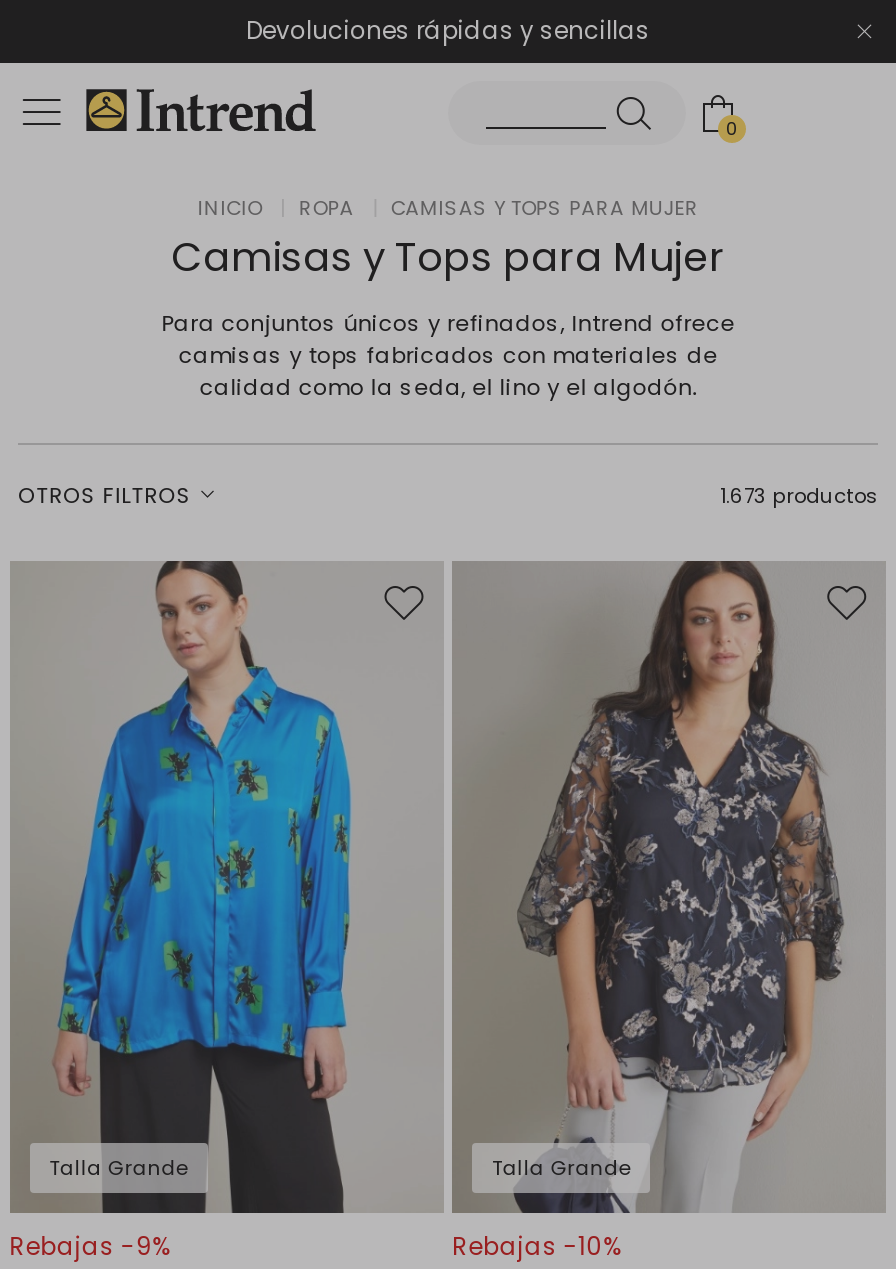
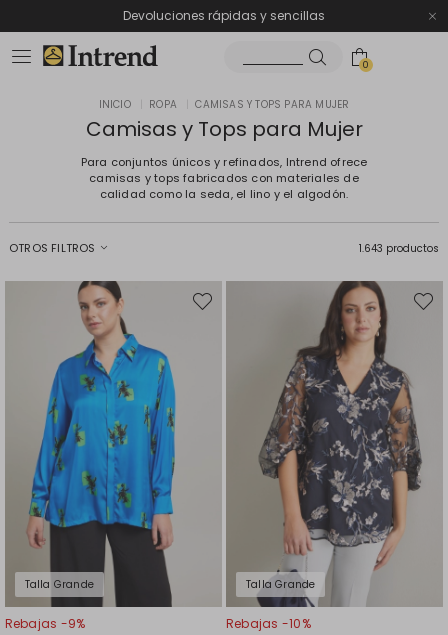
[720,480,878,510] 1.673 productos -> [359,240,439,255] 1.643 productos

